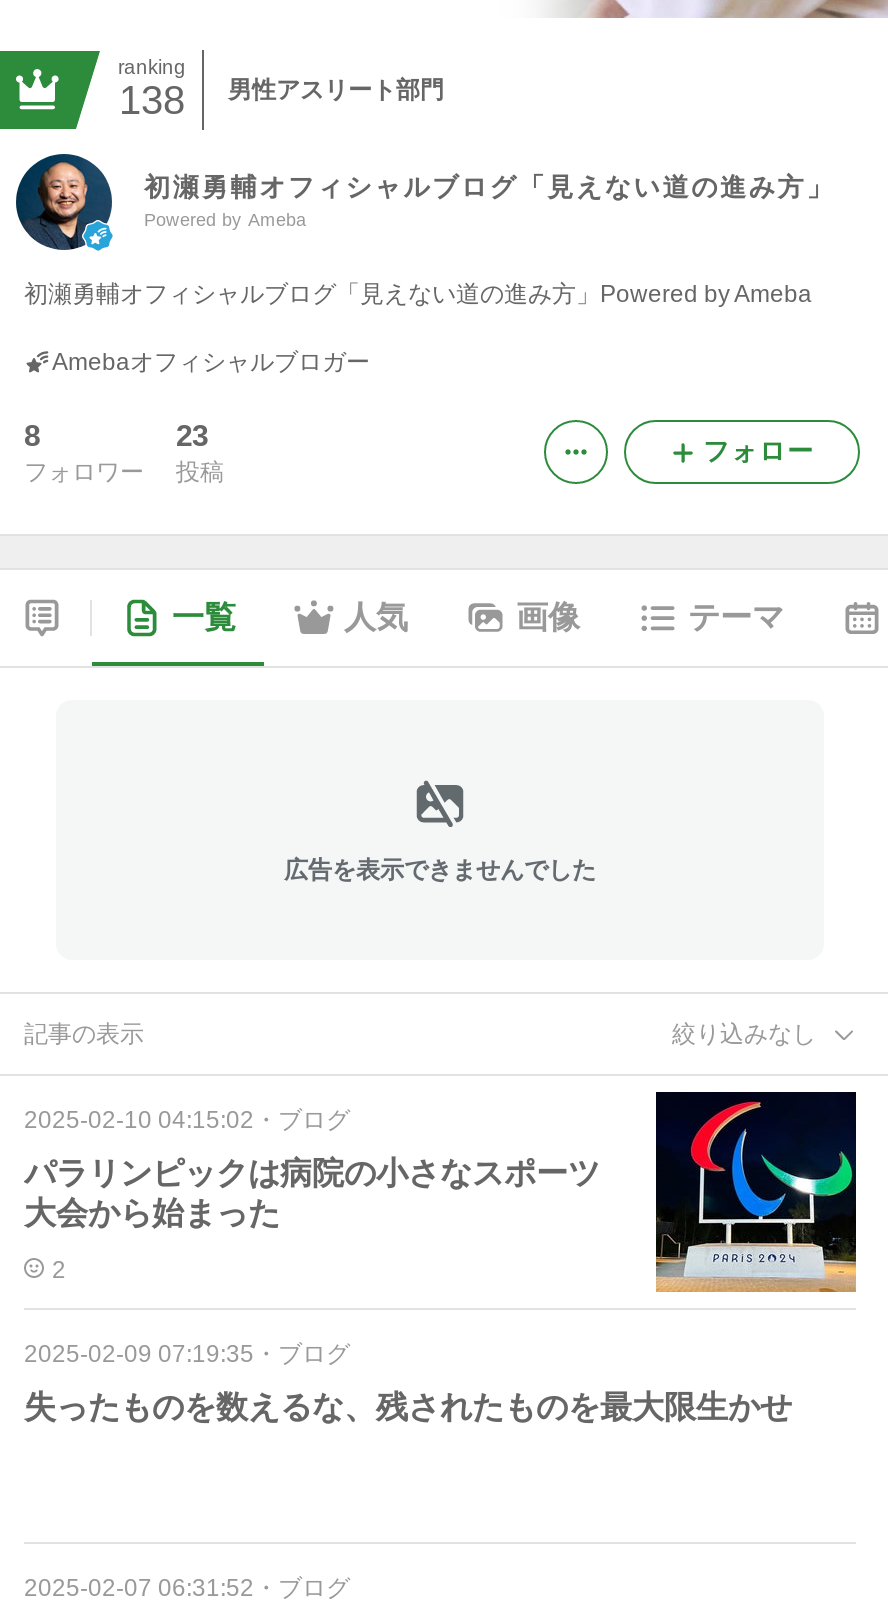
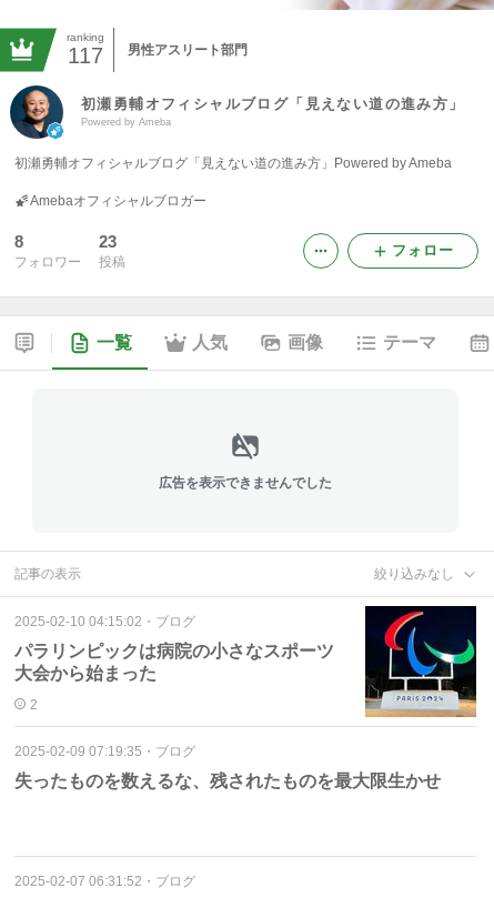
[119,75,444,122] 138 男性アスリート部門 -> [68,42,248,68] 117 男性アスリート部門

